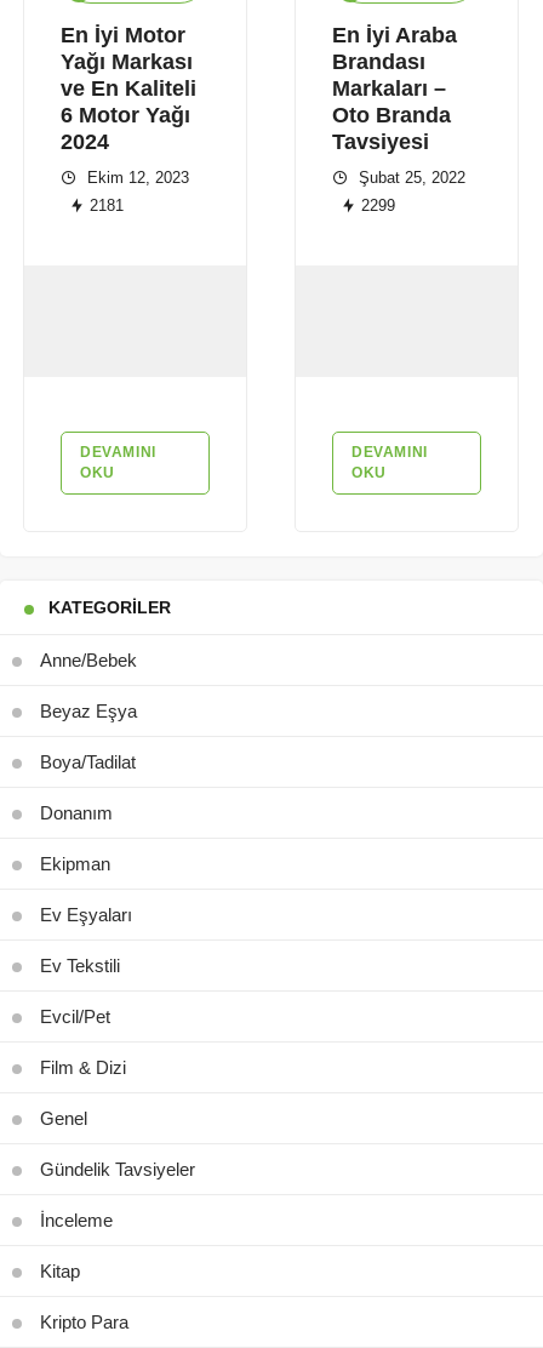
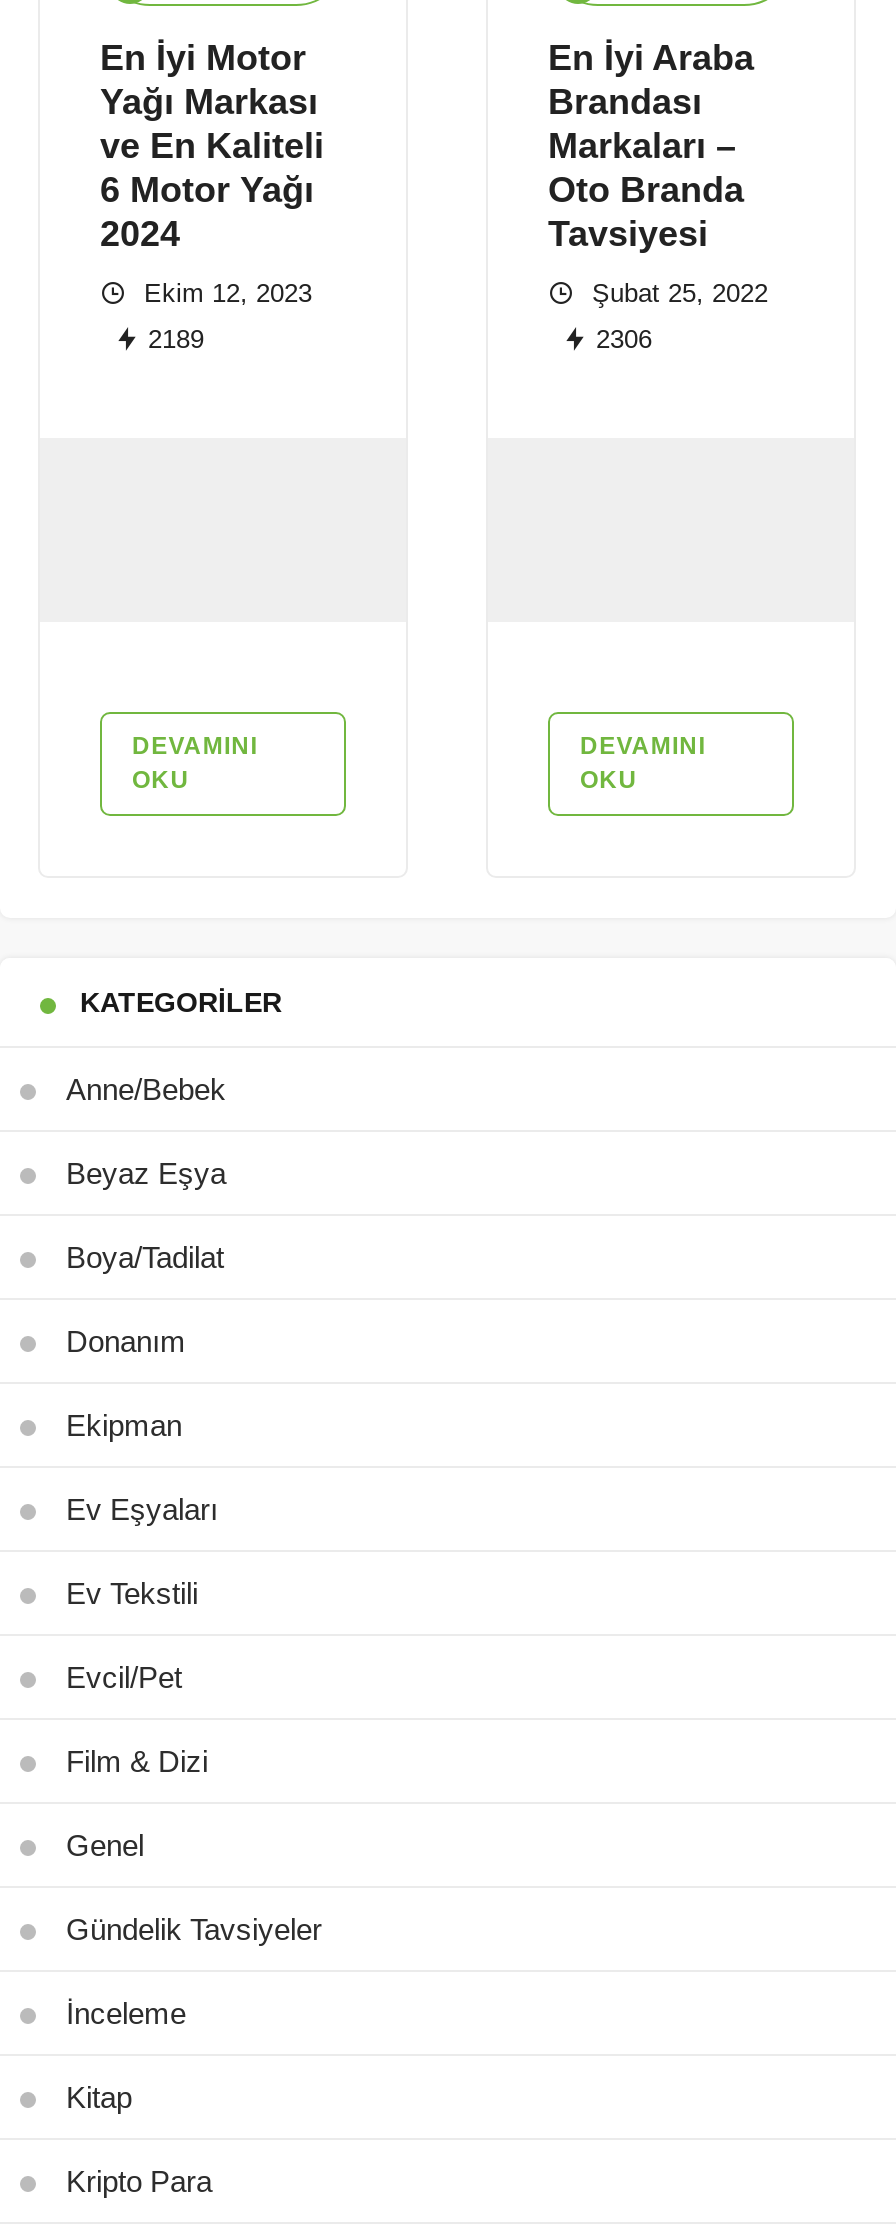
[85,196,124,215] 2181 -> [140,324,204,354] 2189
[356,196,395,215] 2299 -> [588,324,652,354] 2306

